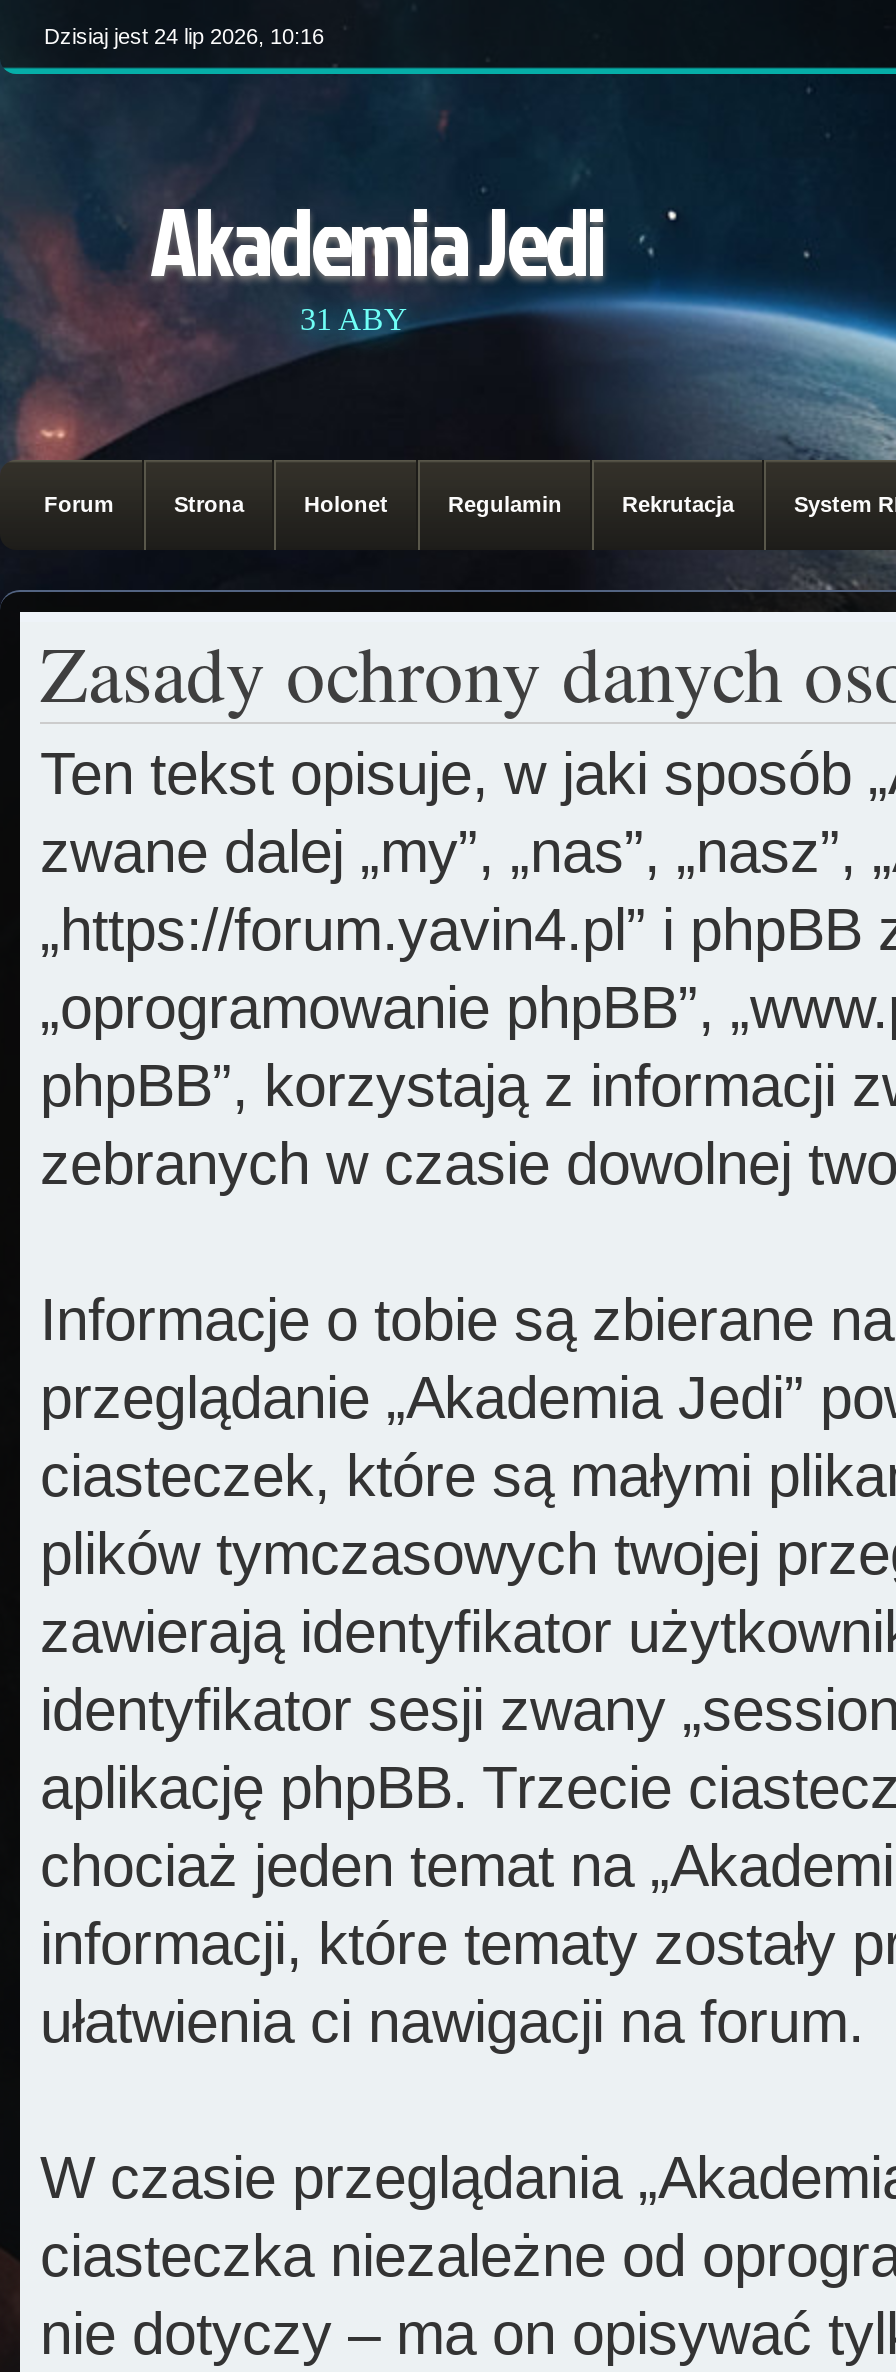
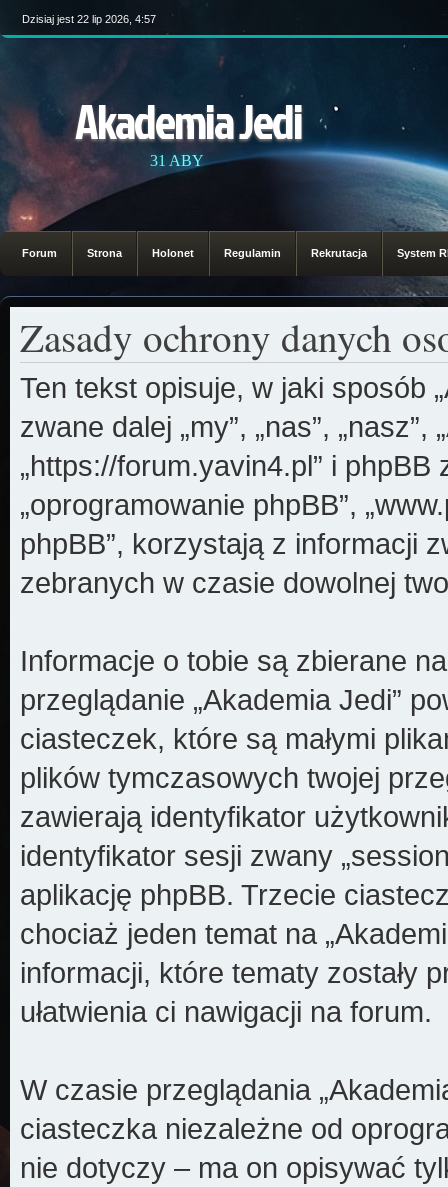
[44,24,324,48] Dzisiaj jest 24 lip 2026, 10:16 -> [22,13,156,25] Dzisiaj jest 22 lip 2026, 4:57

